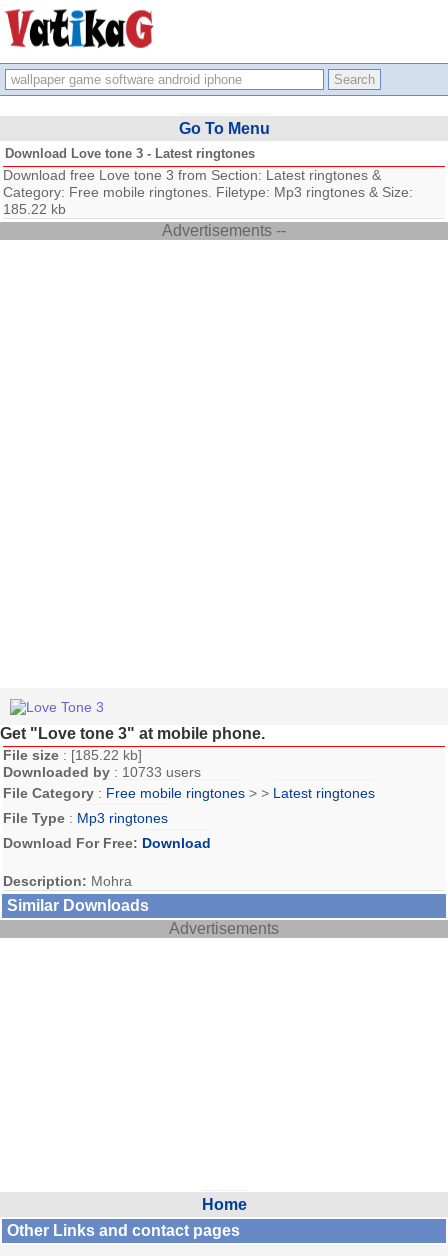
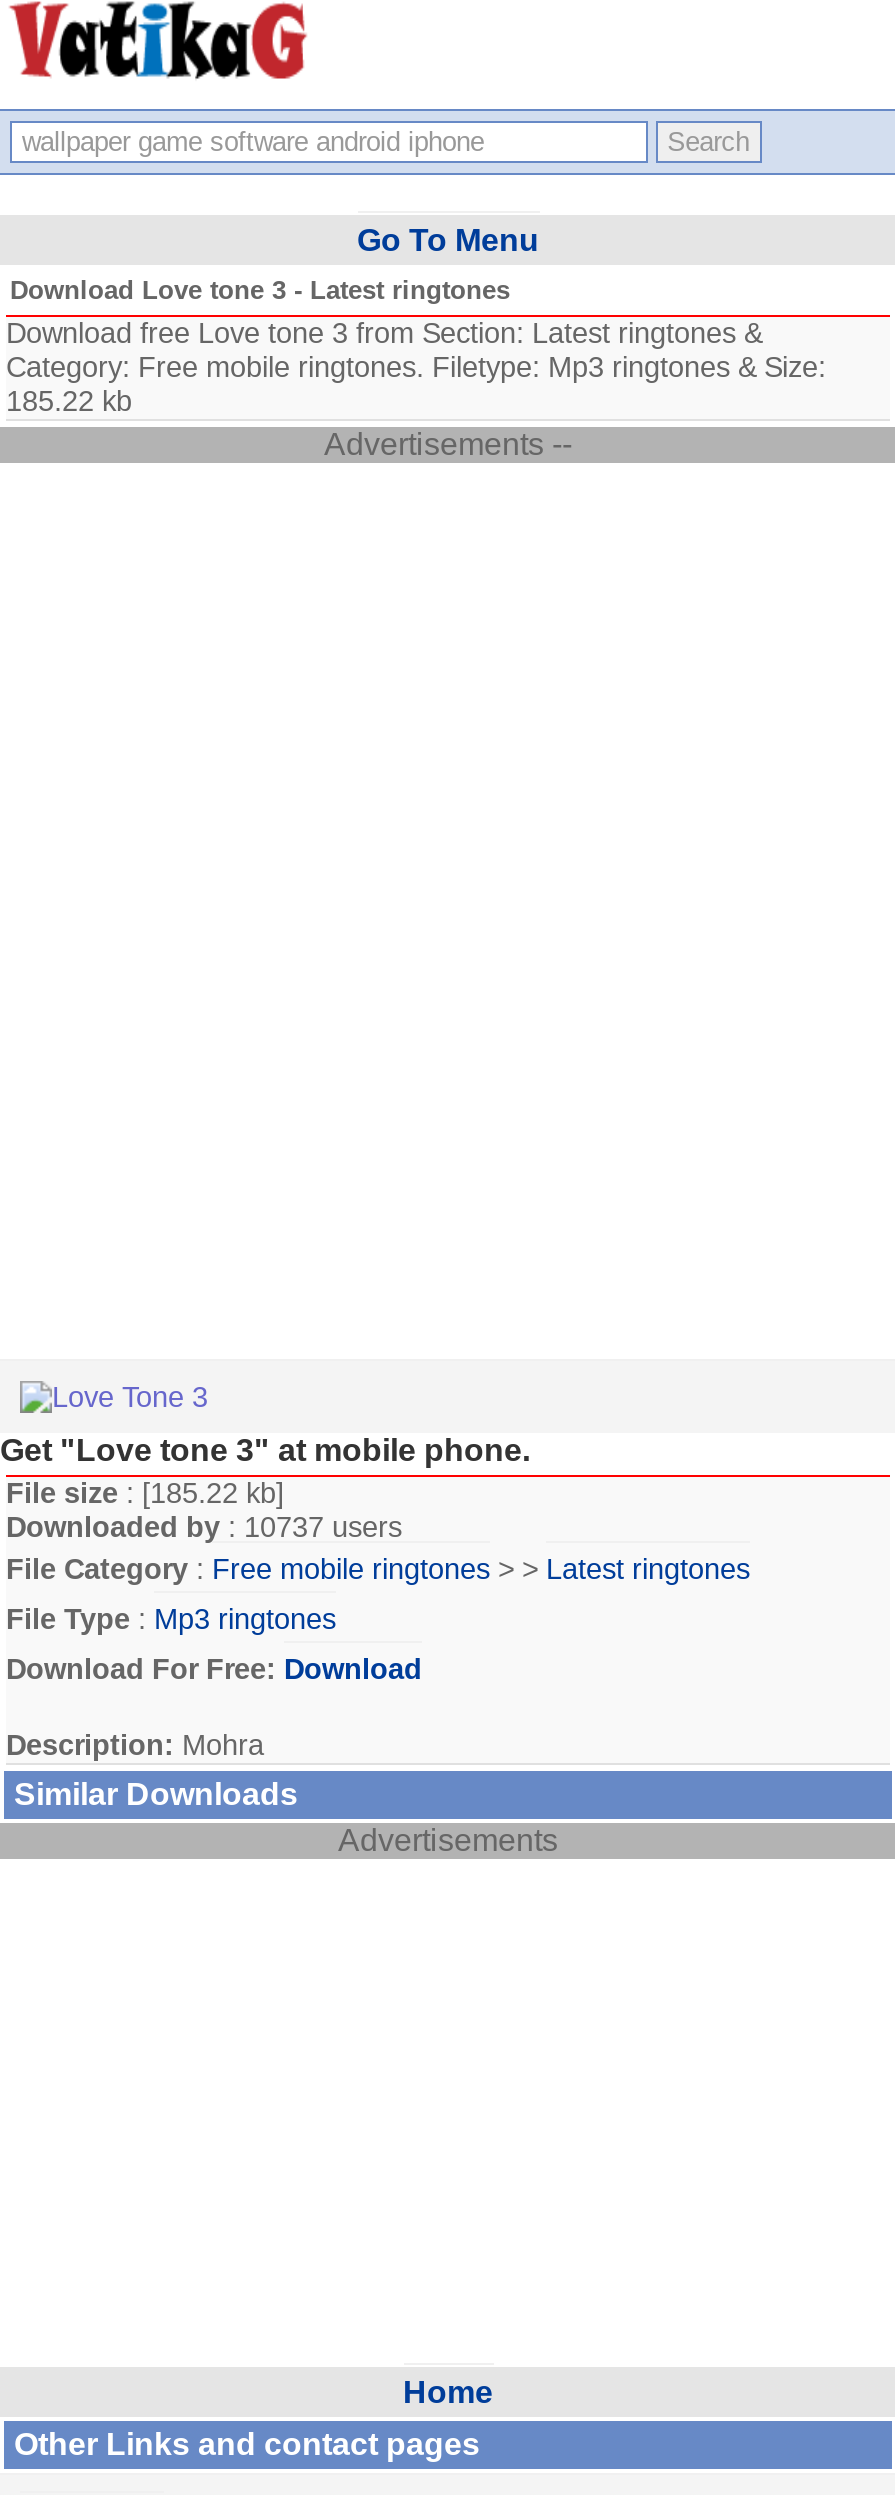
[3,764,201,780] Downloaded by: 10733 users -> [6,1511,402,1543] Downloaded by: 10737 users

